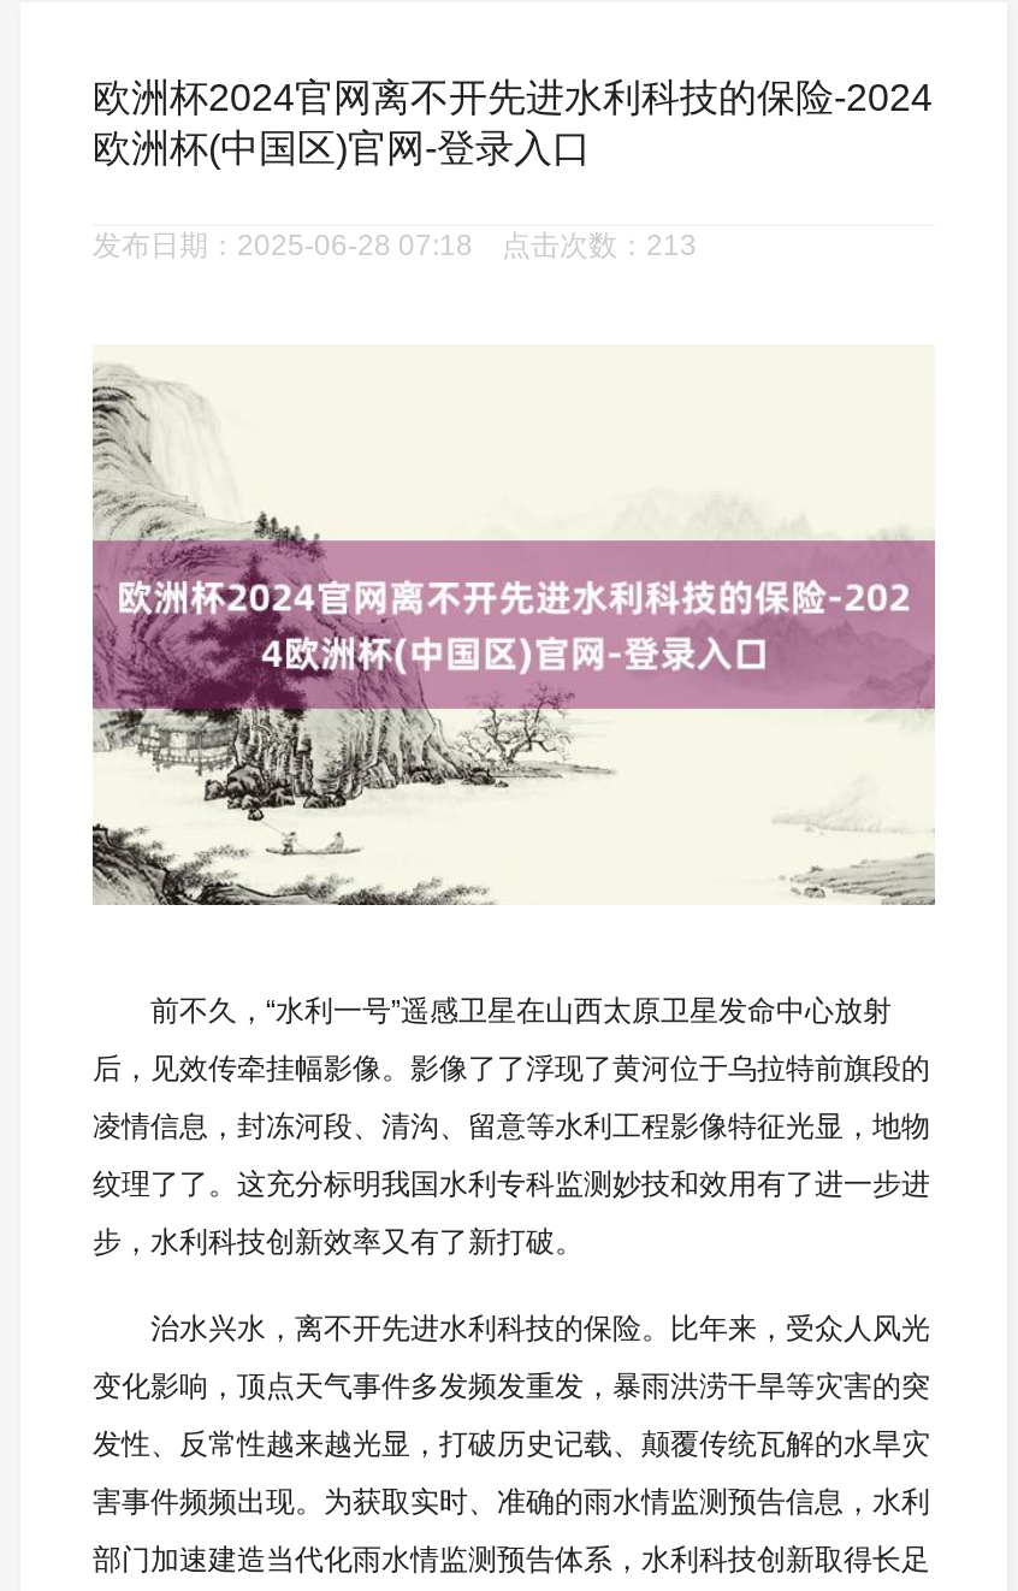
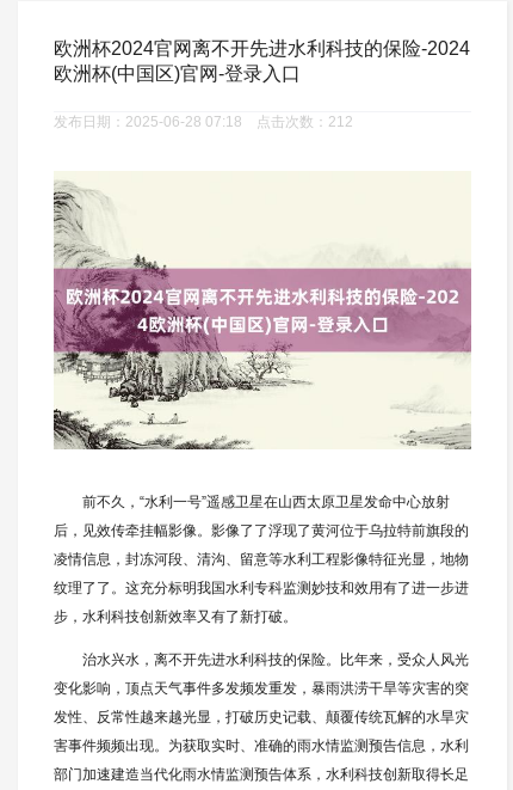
[93,229,697,262] 发布日期：2025-06-28 07:18 点击次数：213 -> [54,114,353,130] 发布日期：2025-06-28 07:18 点击次数：212

